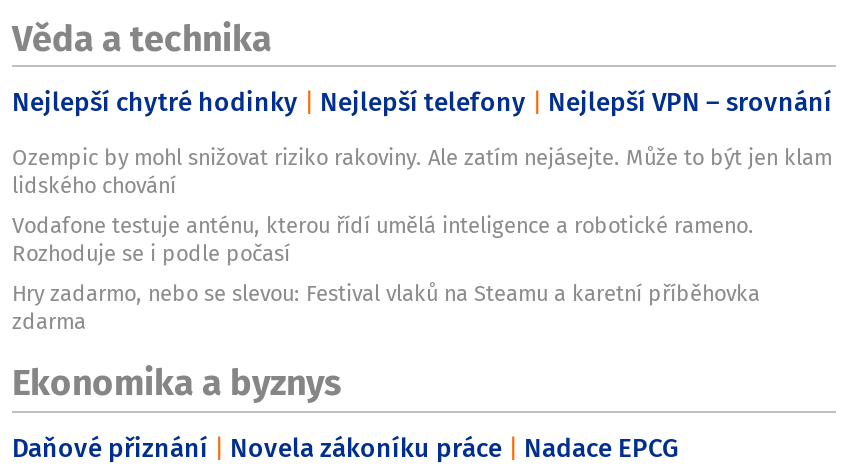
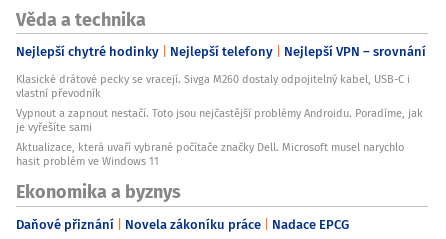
[12,141,832,337] Ozempic by mohl snižovat riziko rakoviny. Ale zatím nejásejte. Může to být jen klam | lidského chování | Vodafone testuje anténu, kterou řídí umělá inteligence a robotické rameno. | Rozhoduje se i podle počasí | Hry zadarmo, nebo se slevou: Festival vlaků na Steamu a karetní příběhovka | zdarma -> [16,71,423,169] Klasické drátové pecky se vracejí. Sivga M260 dostaly odpojitelný kabel, USB-C i | vlastní převodník | Vypnout a zapnout nestačí. Toto jsou nejčastější problémy Androidu. Poradíme, jak | je vyřešíte sami | Aktualizace, která uvaří vybrané počítače značky Dell. Microsoft musel narychlo | hasit problém ve Windows 11

